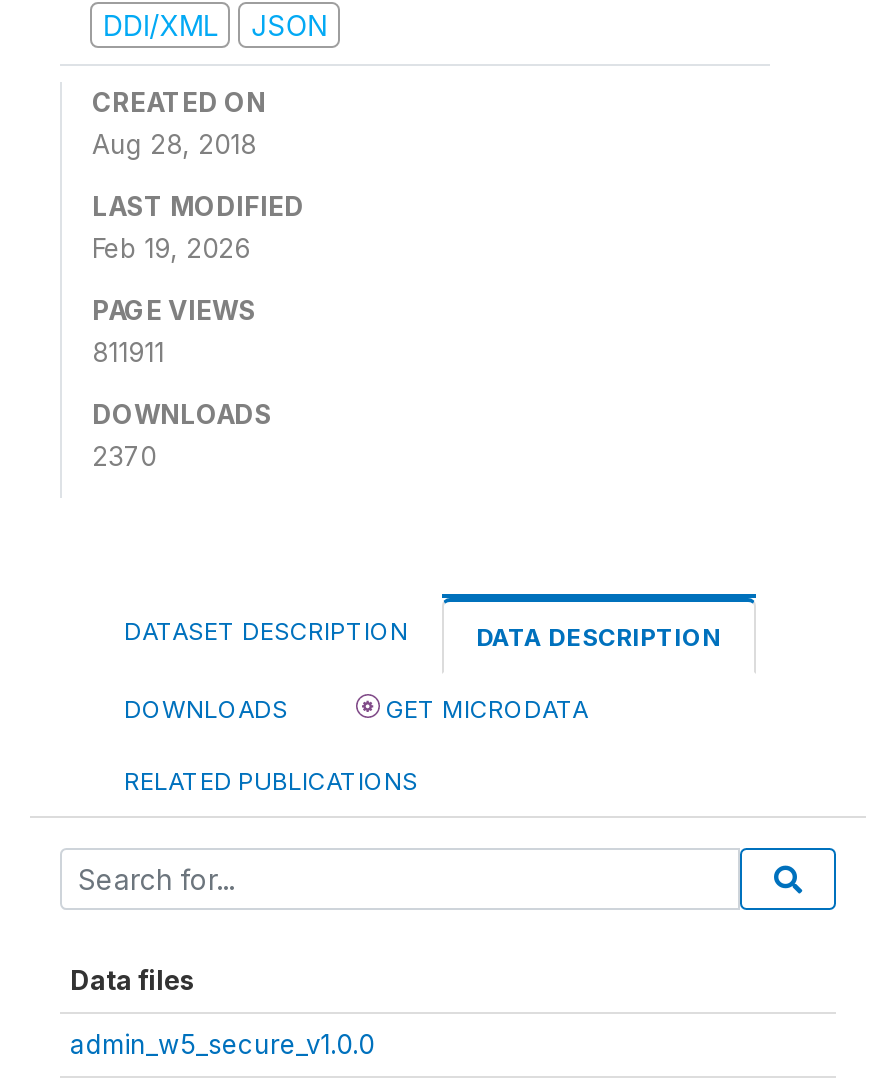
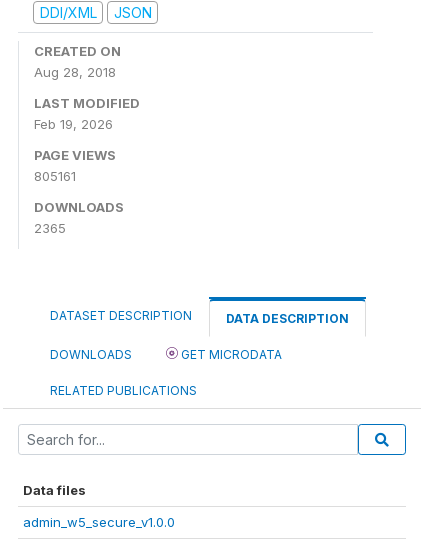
[92,336,164,368] 811911 -> [34,168,76,184] 805161
[92,440,156,472] 2370 -> [34,220,66,236] 2365

